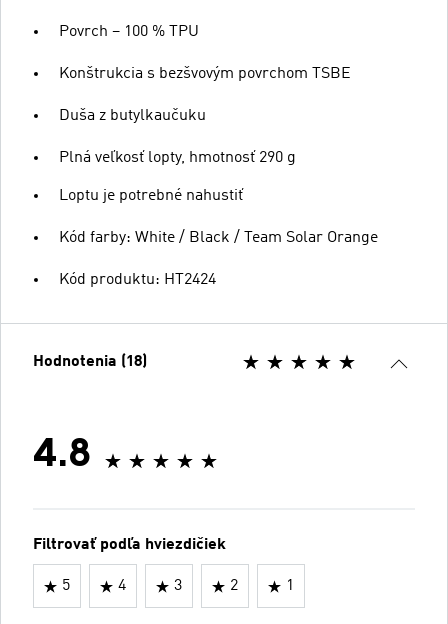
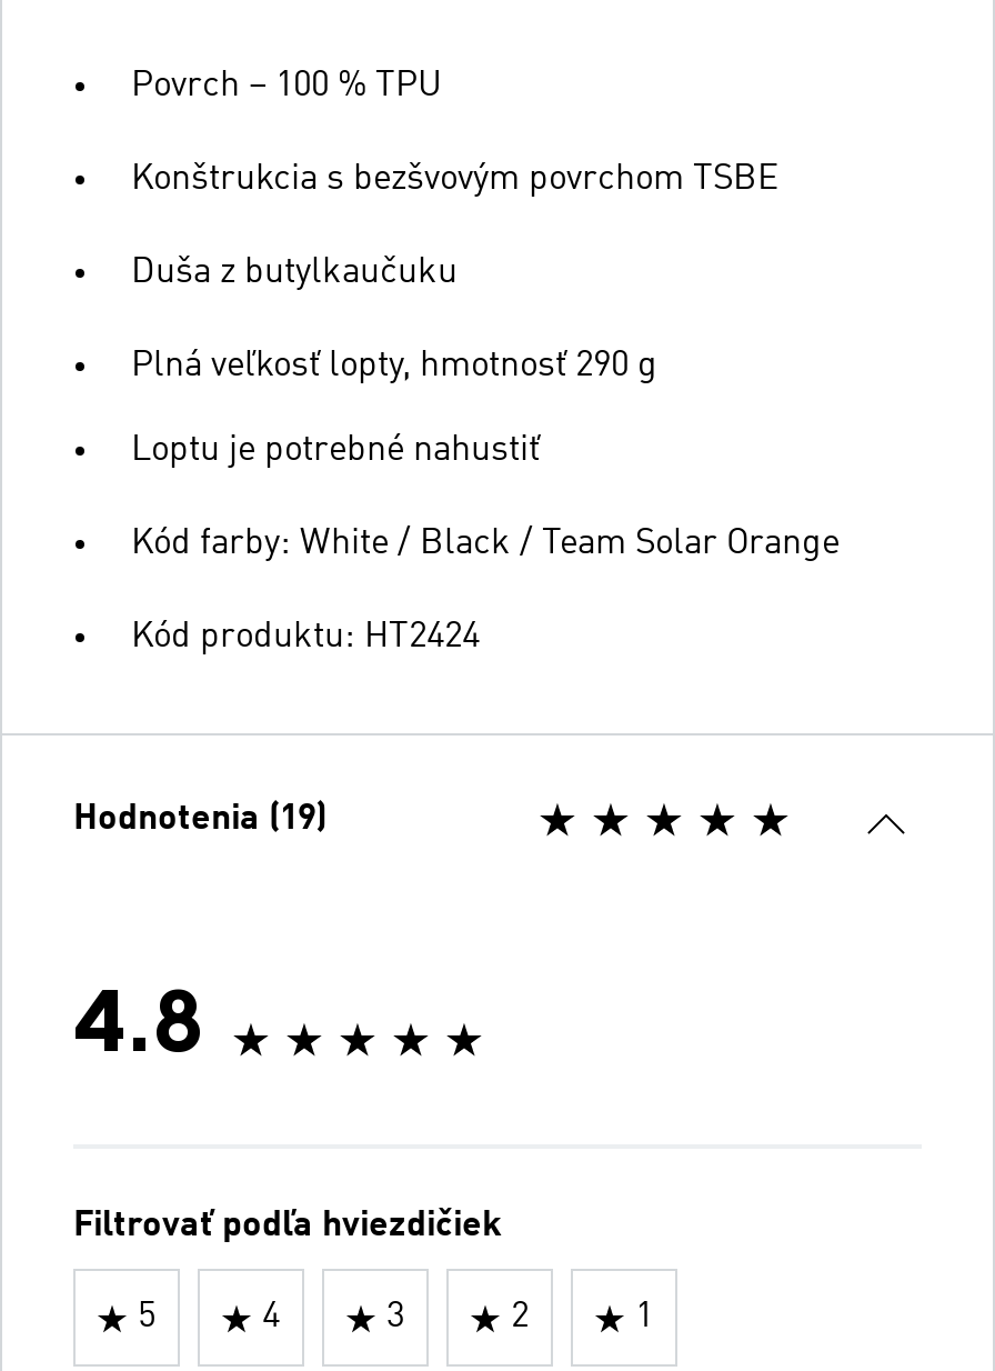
[33,354,147,370] Hodnotenia (18) -> [73,802,326,838] Hodnotenia (19)

